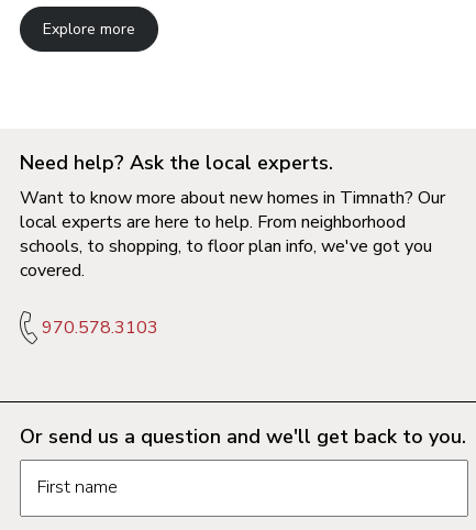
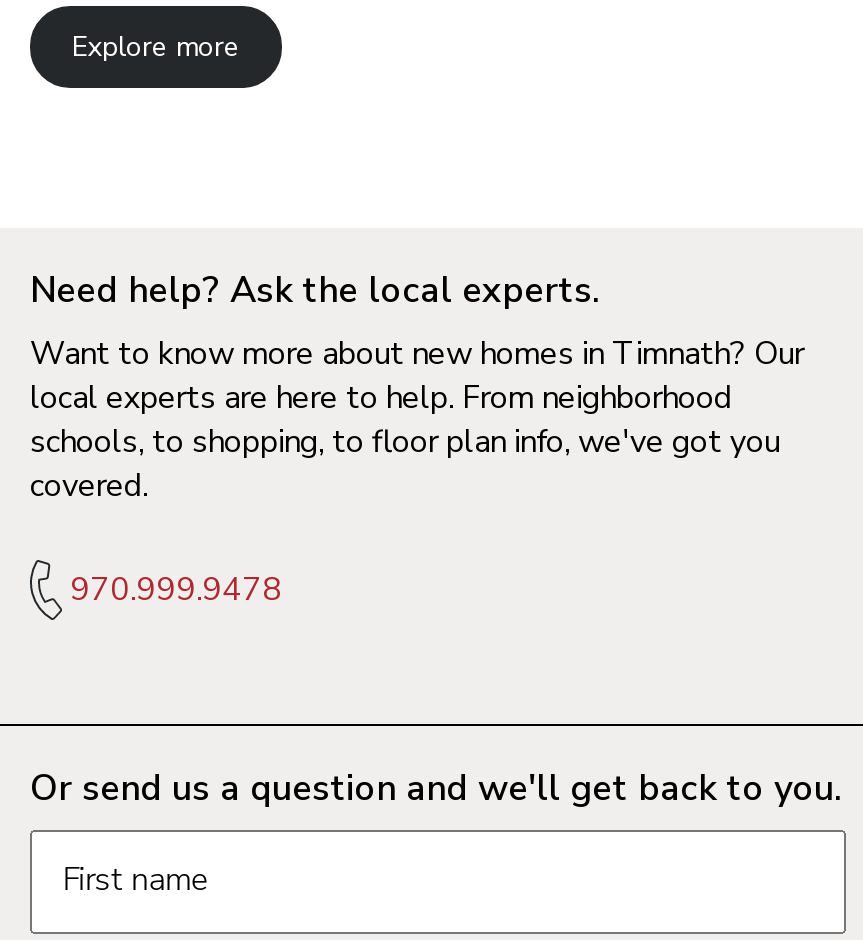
[42,316,158,340] 970.578.3103 -> [70,569,282,613] 970.999.9478

